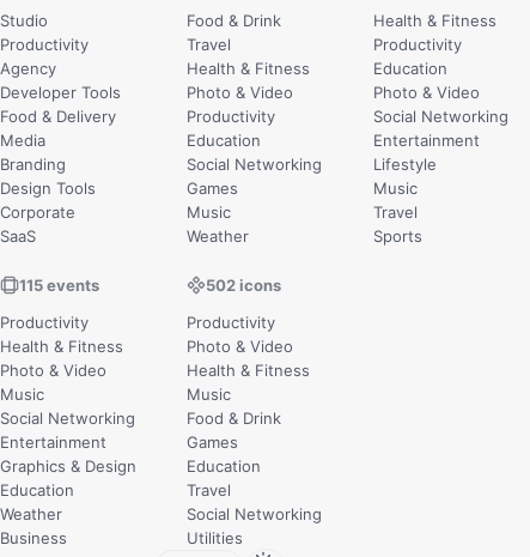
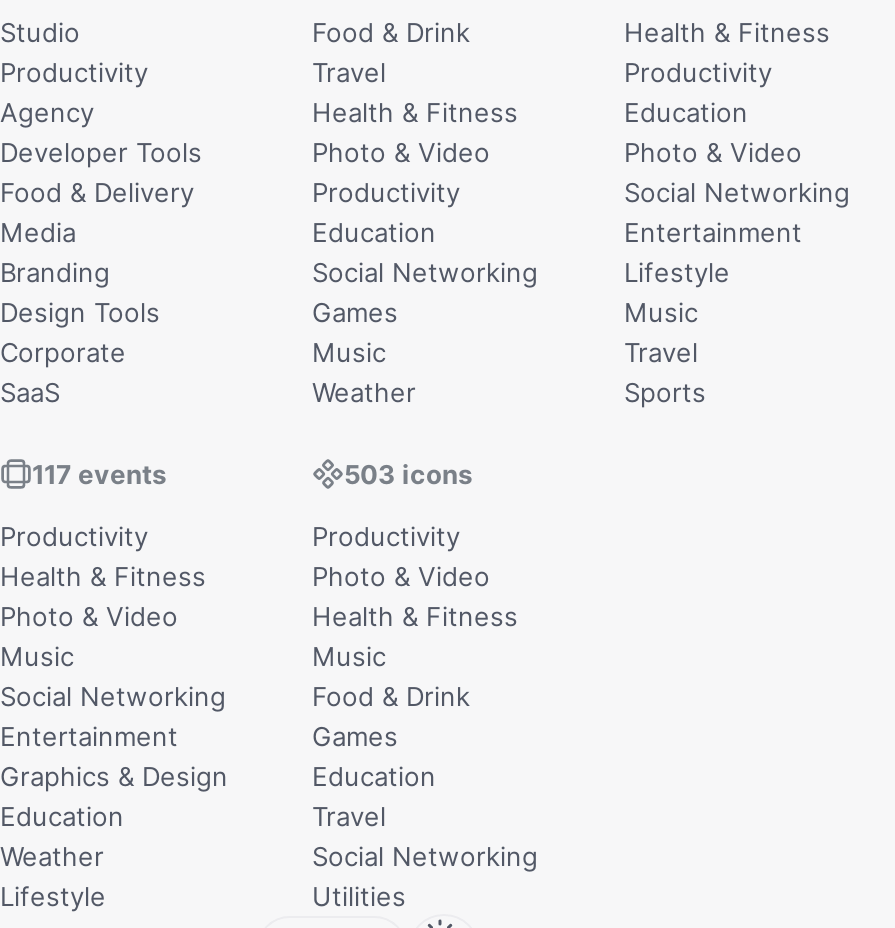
[19,276,99,295] 115 events -> [32,458,166,490] 117 events
[206,276,281,295] 502 icons -> [344,458,472,490] 503 icons
[0,528,67,547] Business -> [0,880,106,912] Lifestyle

